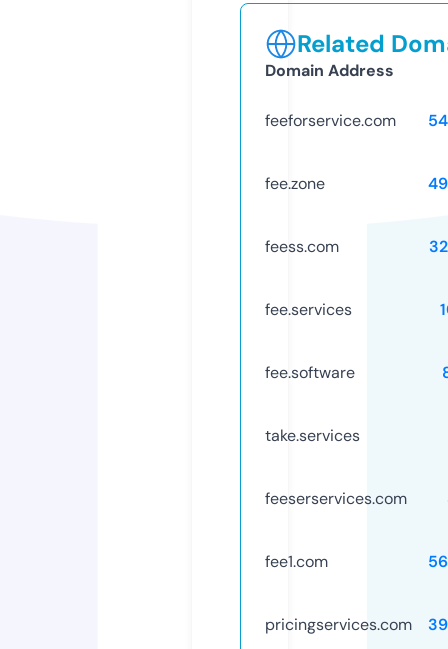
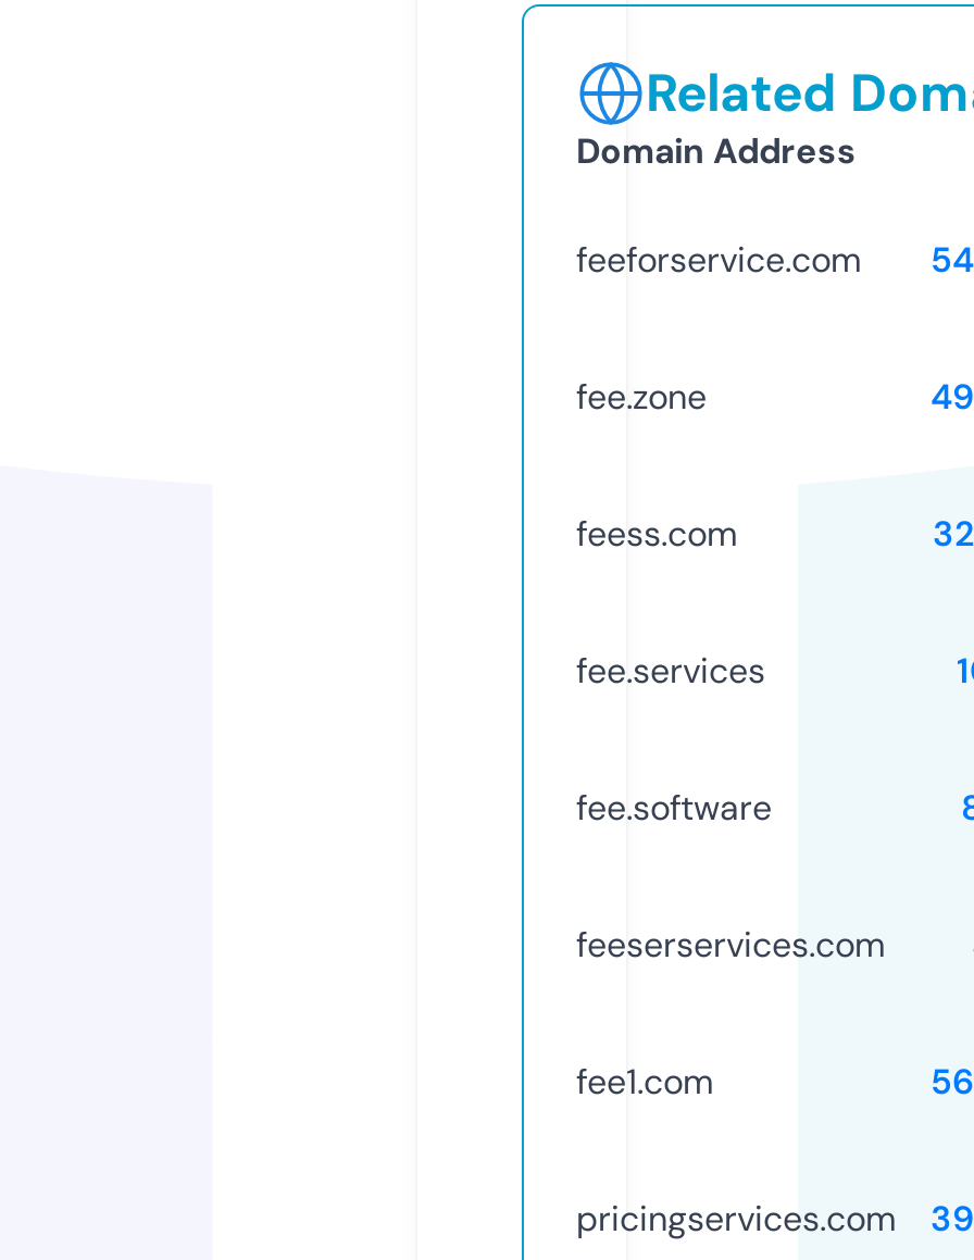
[265,425,360,446] take.services -> none

